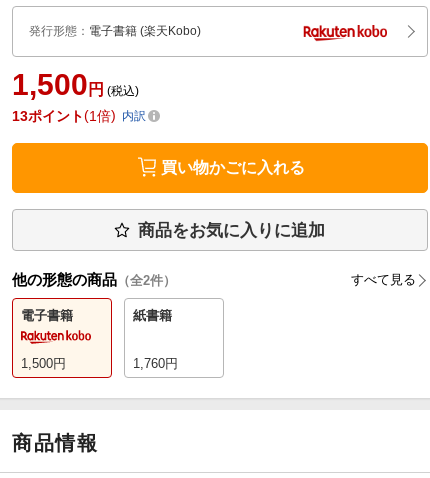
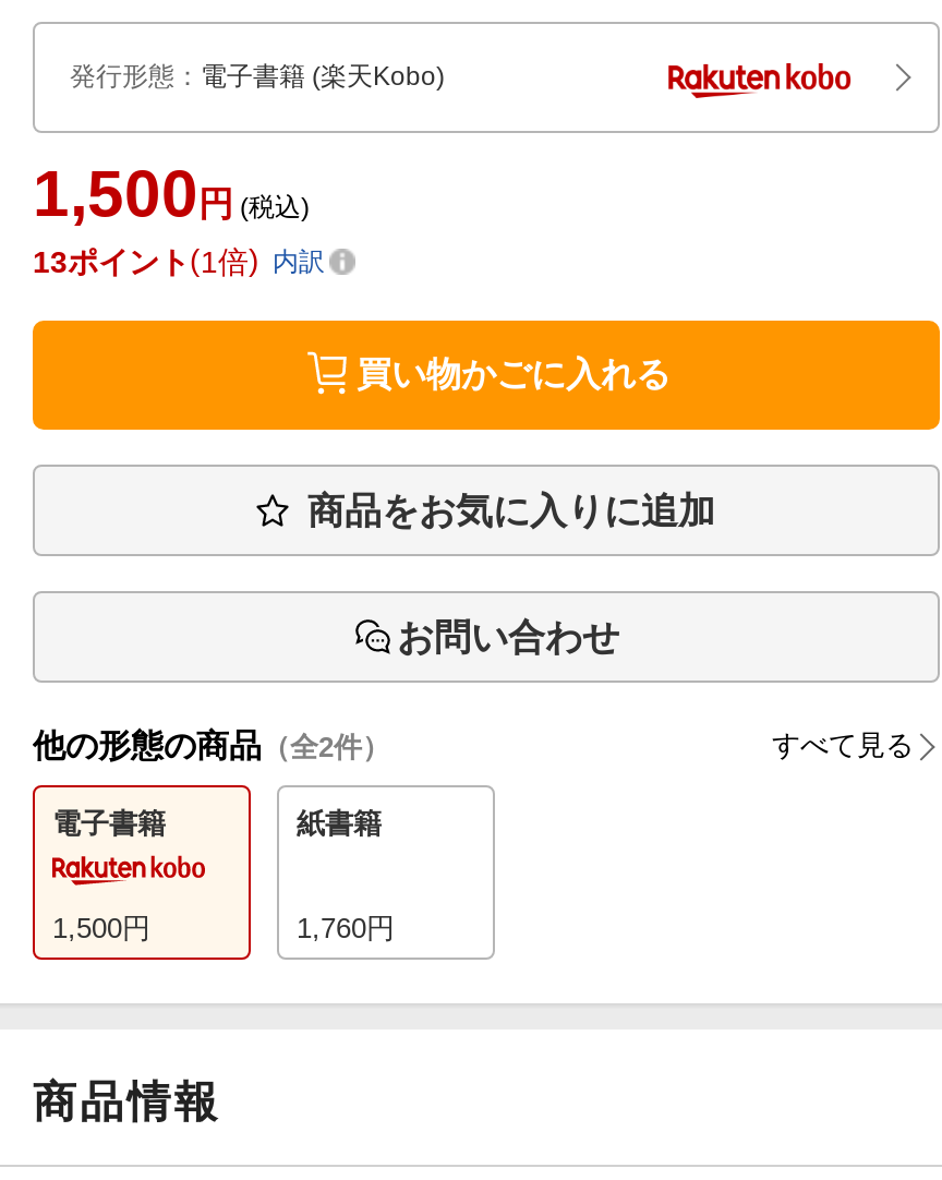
none -> [397,617,619,658] お問い合わせ

